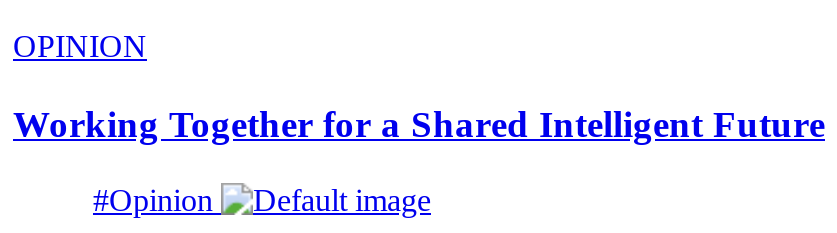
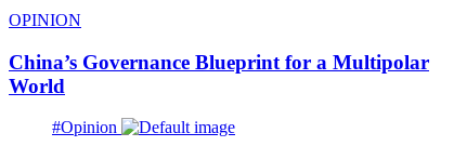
[13,102,825,144] Working Together for a Shared Intelligent Future -> [9,51,429,97] China’s Governance Blueprint for a Multipolar | World

